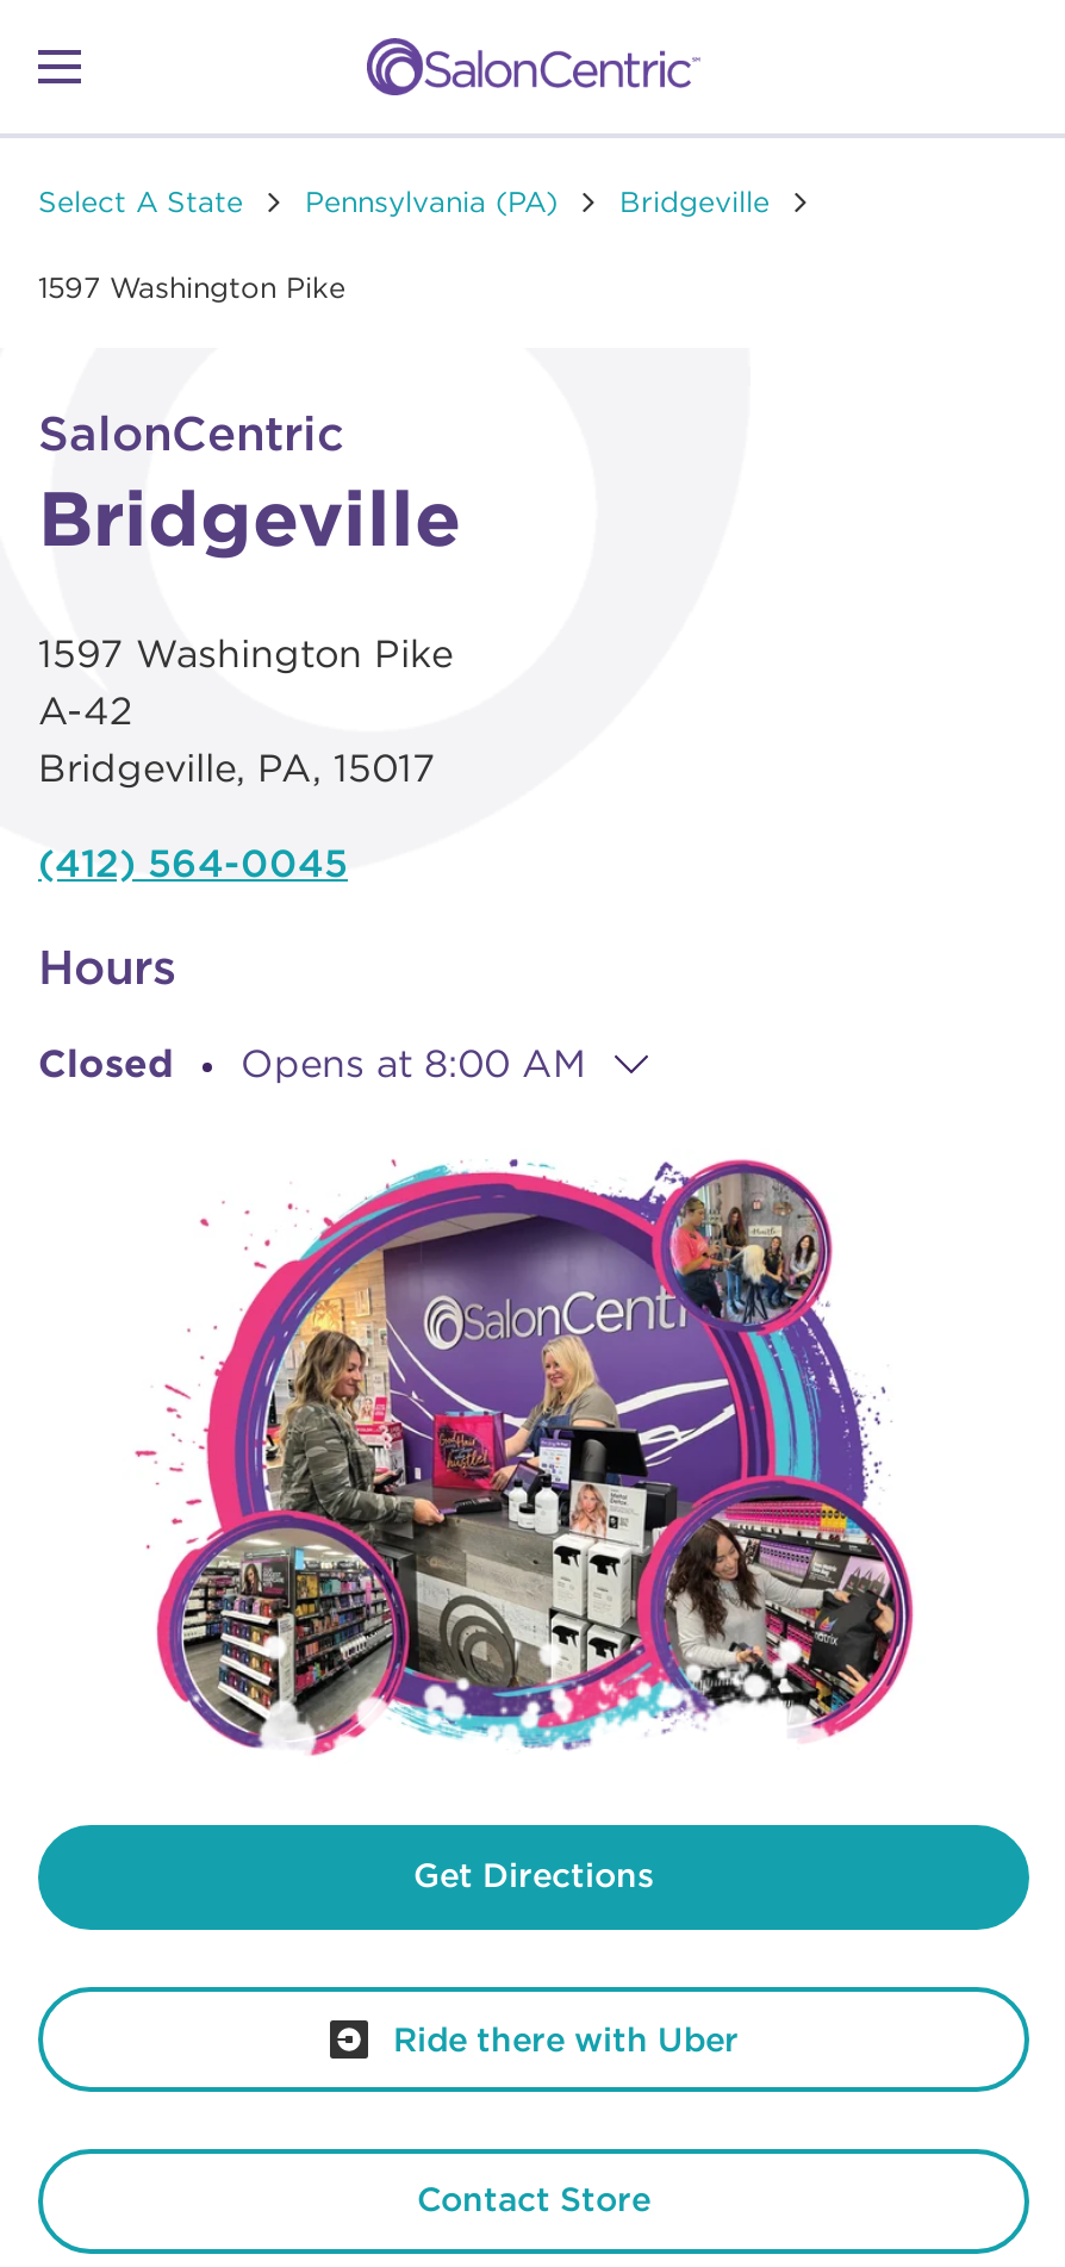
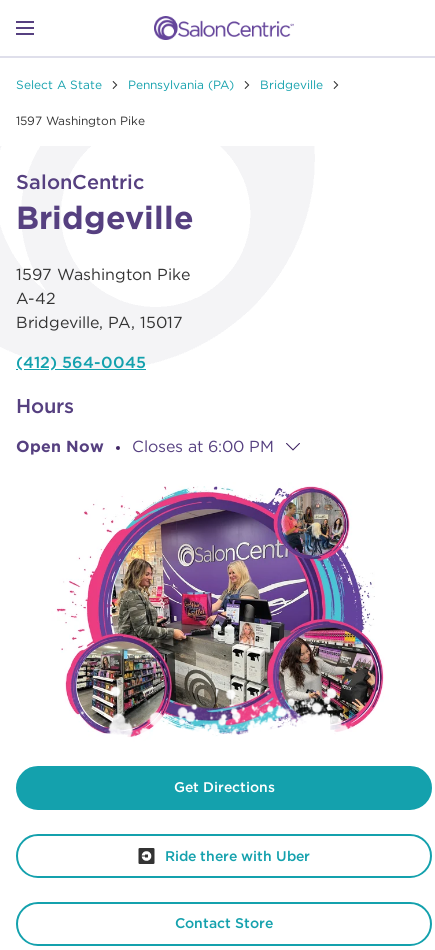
[38,1039,586,1086] Closed | Opens at 8:00 AM -> [16,436,274,456] Open Now | Closes at 6:00 PM

